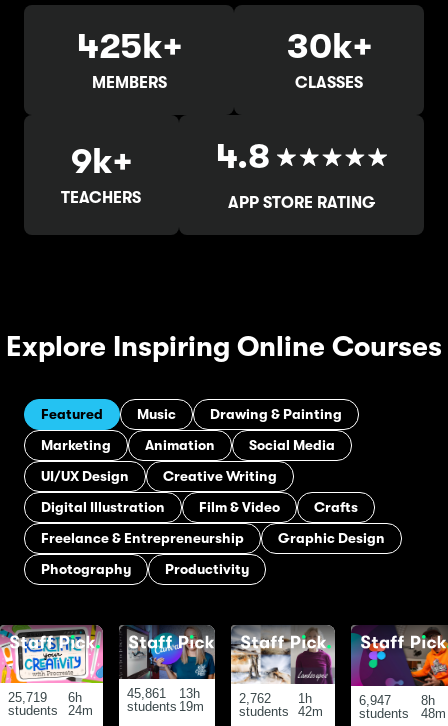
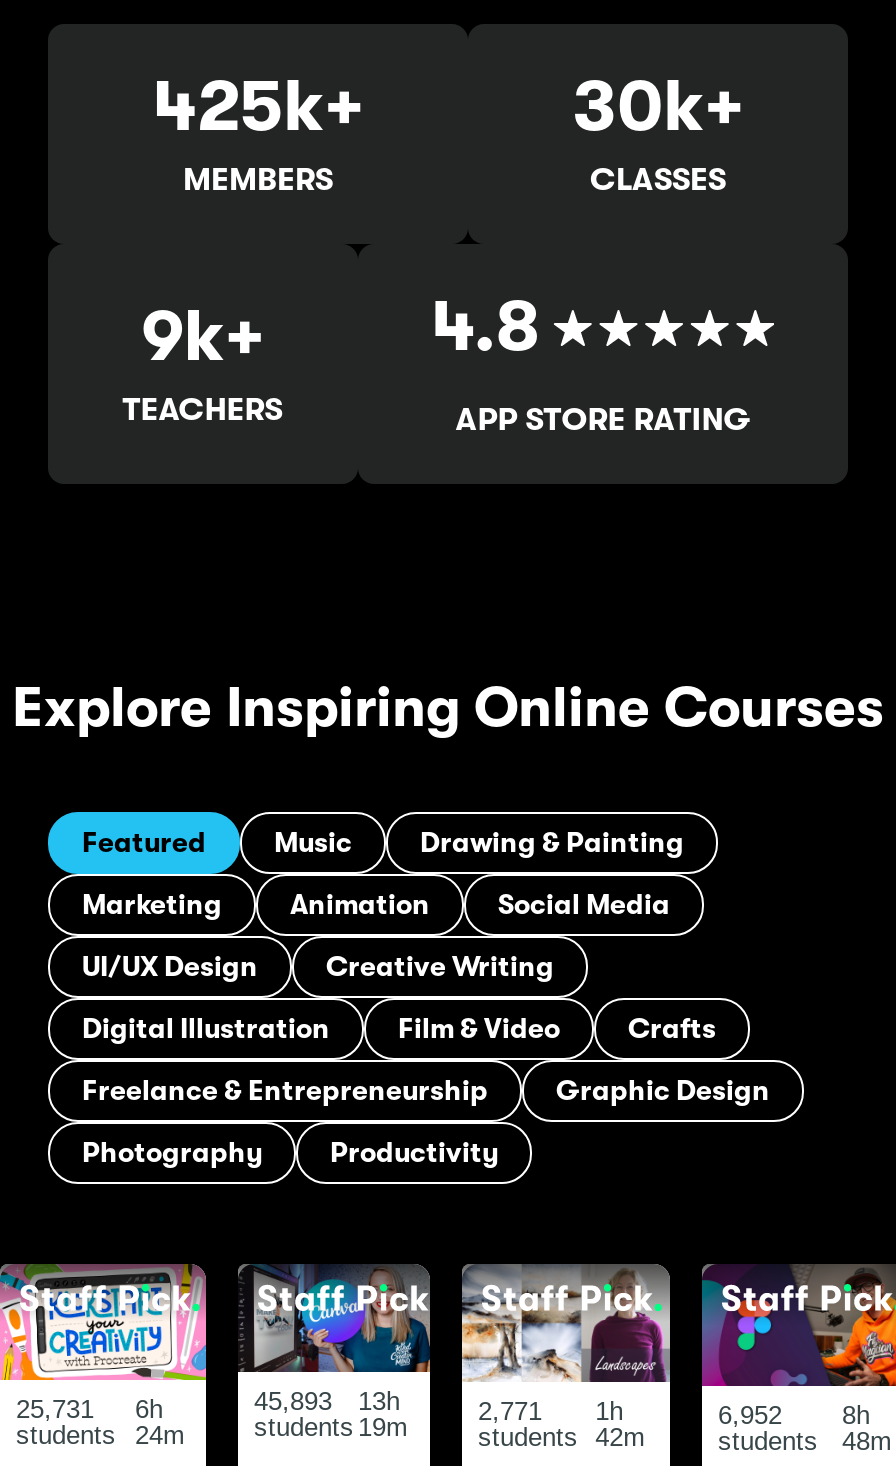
[8,690,81,705] 25,719 6h -> [16,1394,163,1424] 25,731 6h
[127,686,200,701] 45,861 13h -> [254,1386,400,1416] 45,893 13h
[239,690,312,705] 2,762 1h -> [478,1395,623,1425] 2,771 1h
[359,693,435,708] 6,947 8h -> [718,1401,870,1431] 6,952 8h

